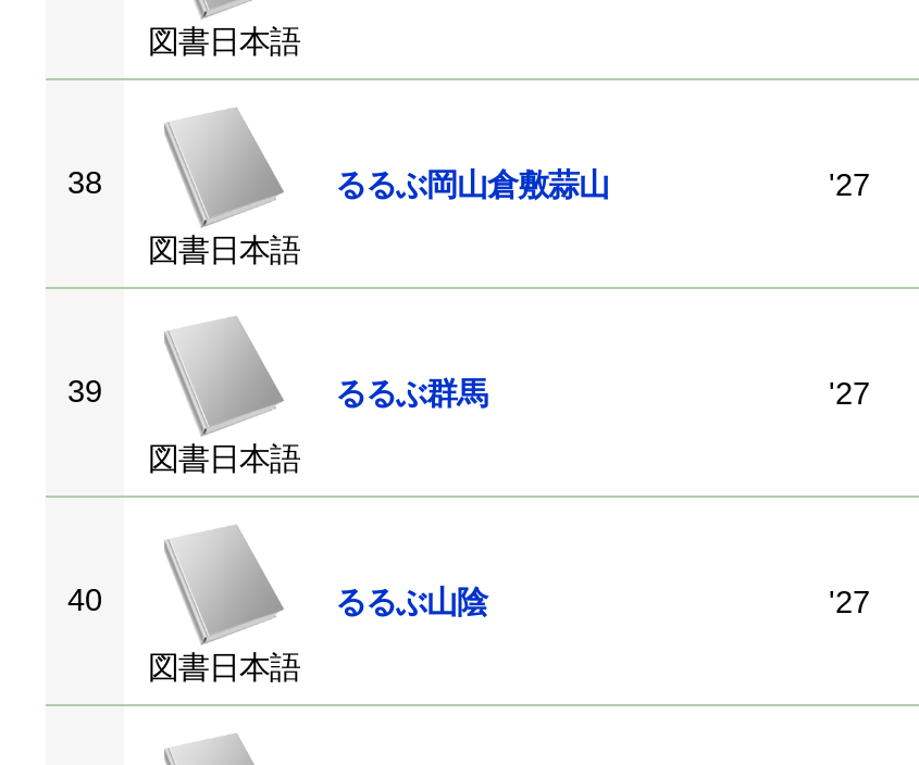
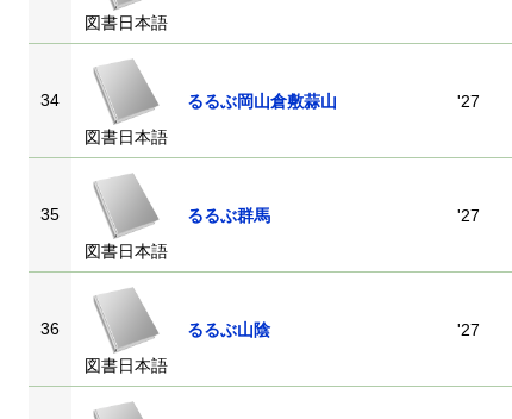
[67,165,102,200] 38 -> [40,90,60,110] 34
[67,374,102,409] 39 -> [40,205,60,224] 35
[67,582,102,617] 40 -> [40,319,60,338] 36

